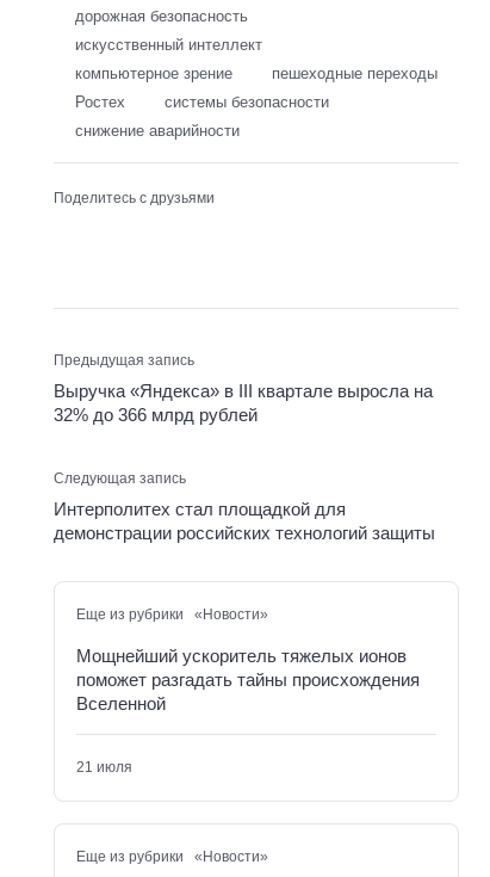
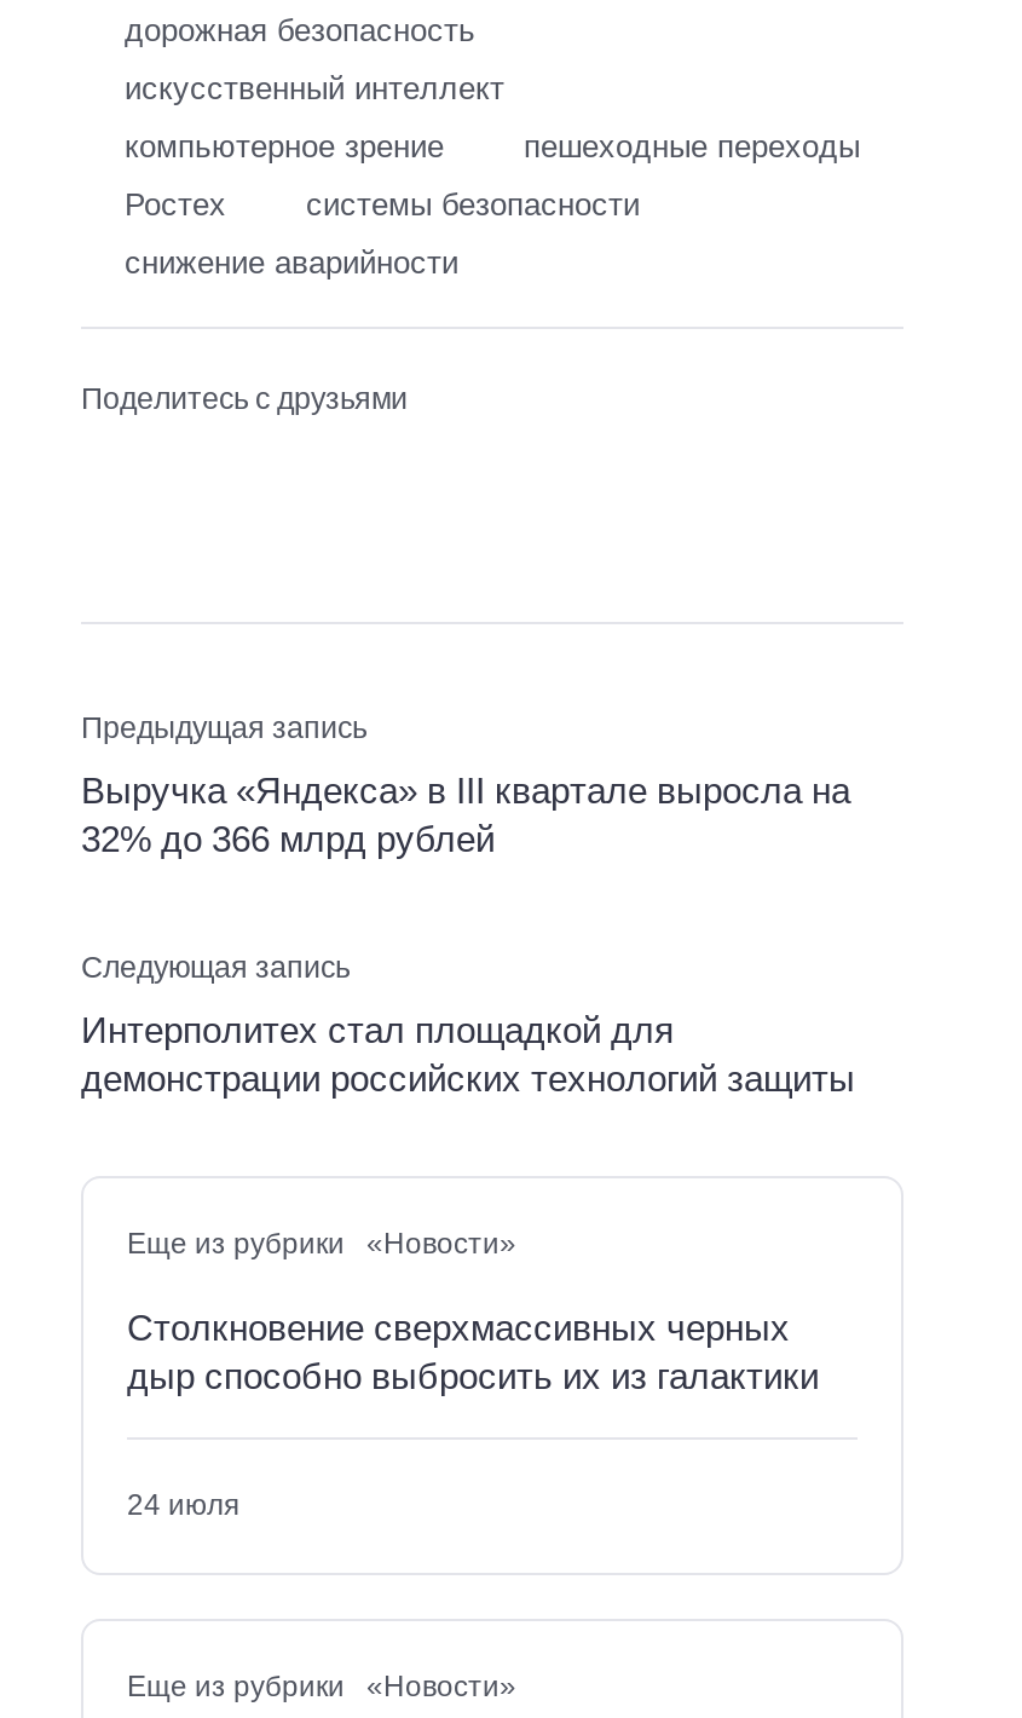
[76,646,420,714] Мощнейший ускоритель тяжелых ионов | поможет разгадать тайны происхождения | Вселенной -> [127,1307,819,1396] Столкновение сверхмассивных черных | дыр способно выбросить их из галактики
[76,759,132,776] 21 июля -> [127,1488,241,1522] 24 июля

